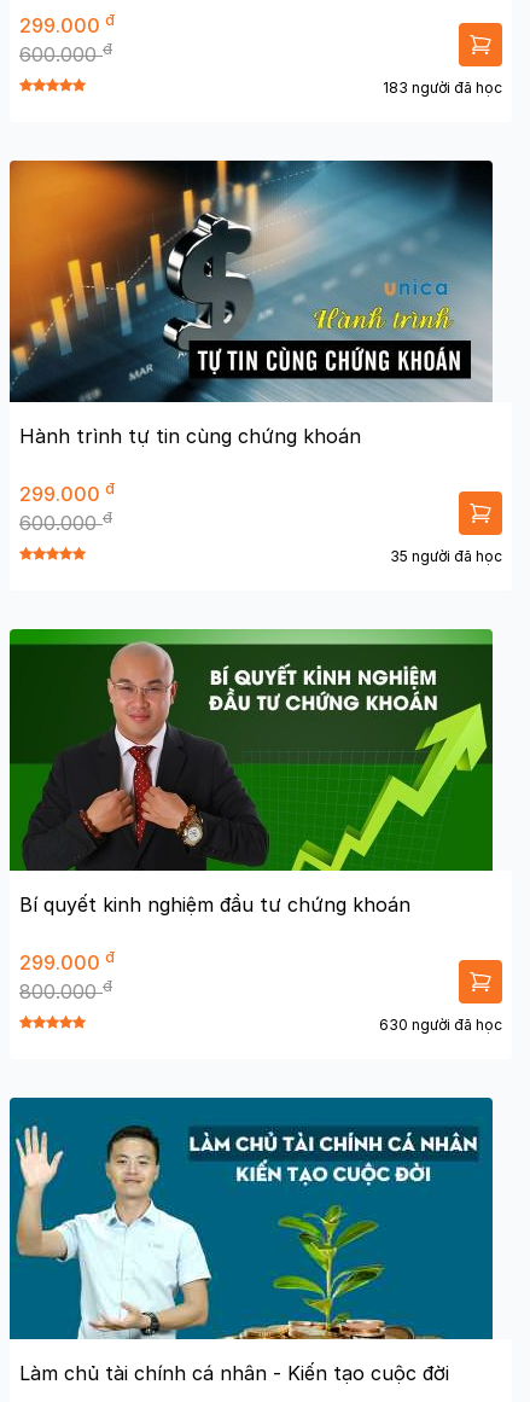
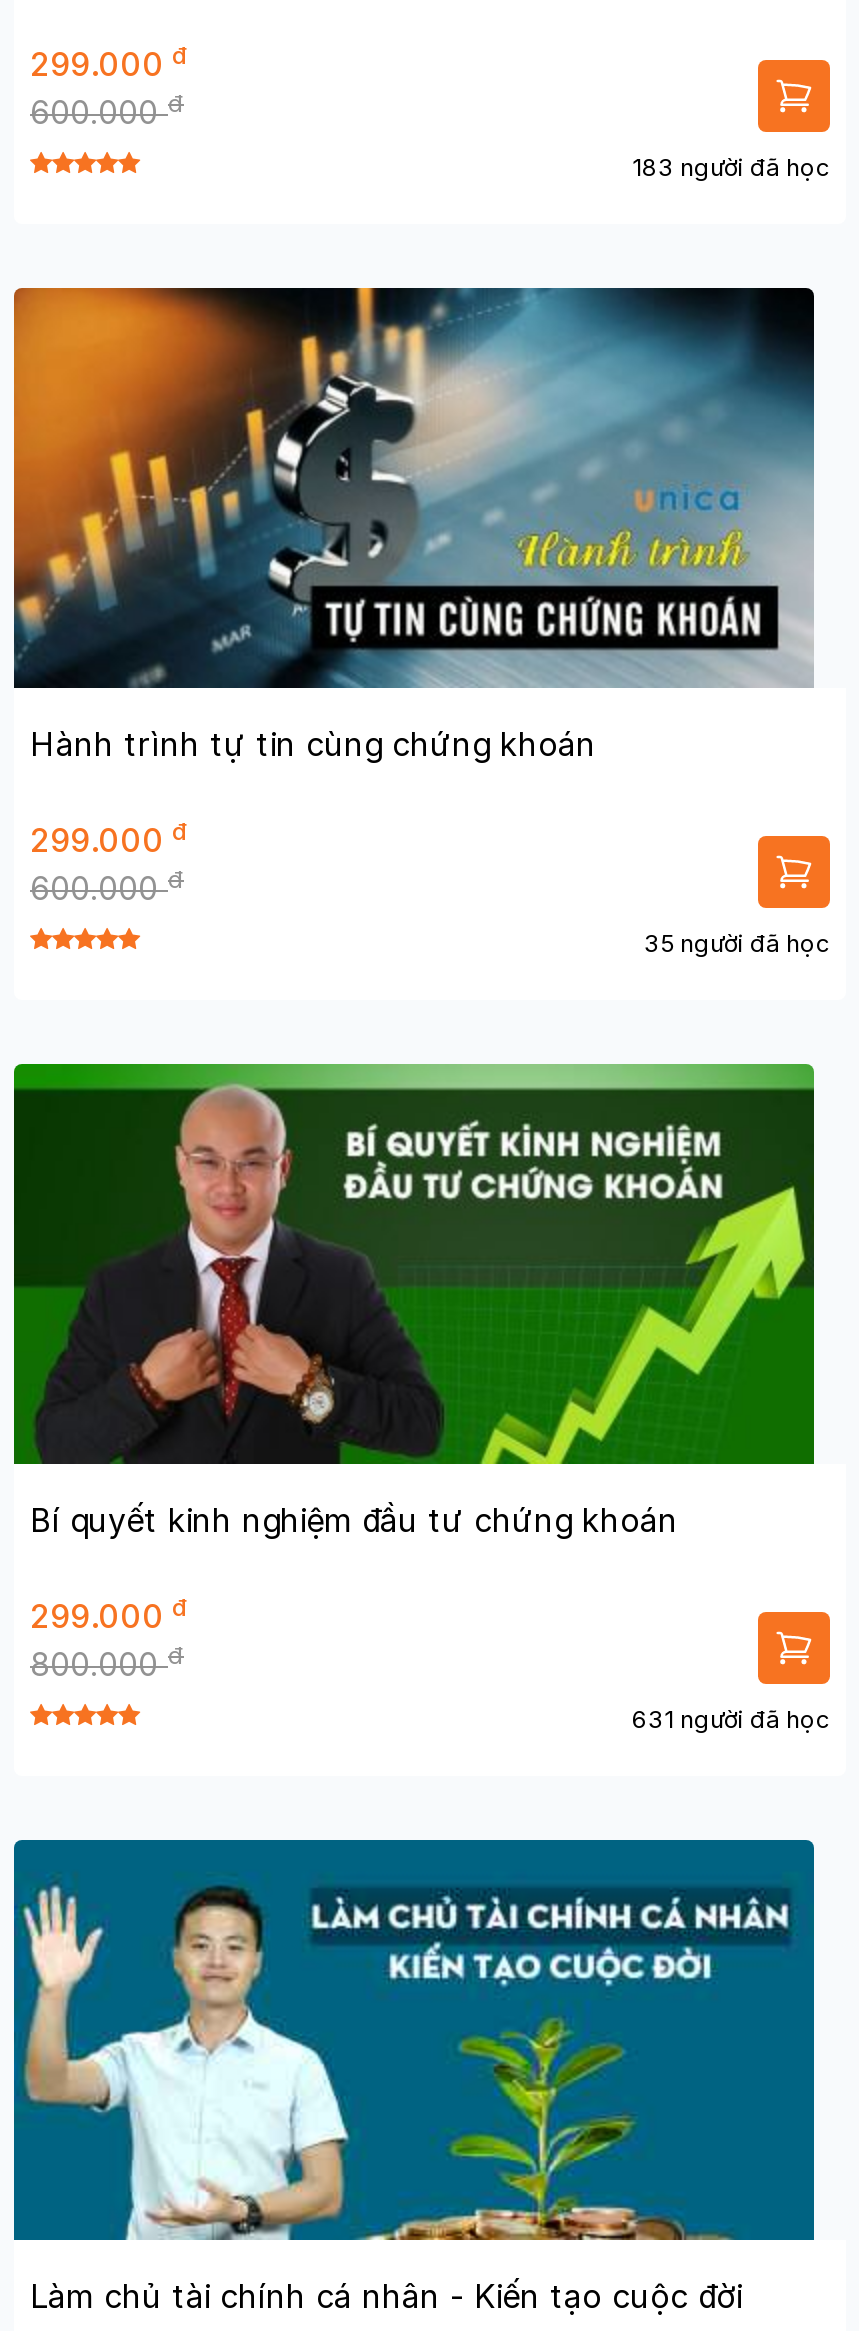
[379,1016,502,1034] 630 người đã học -> [632,1704,830,1734] 631 người đã học

